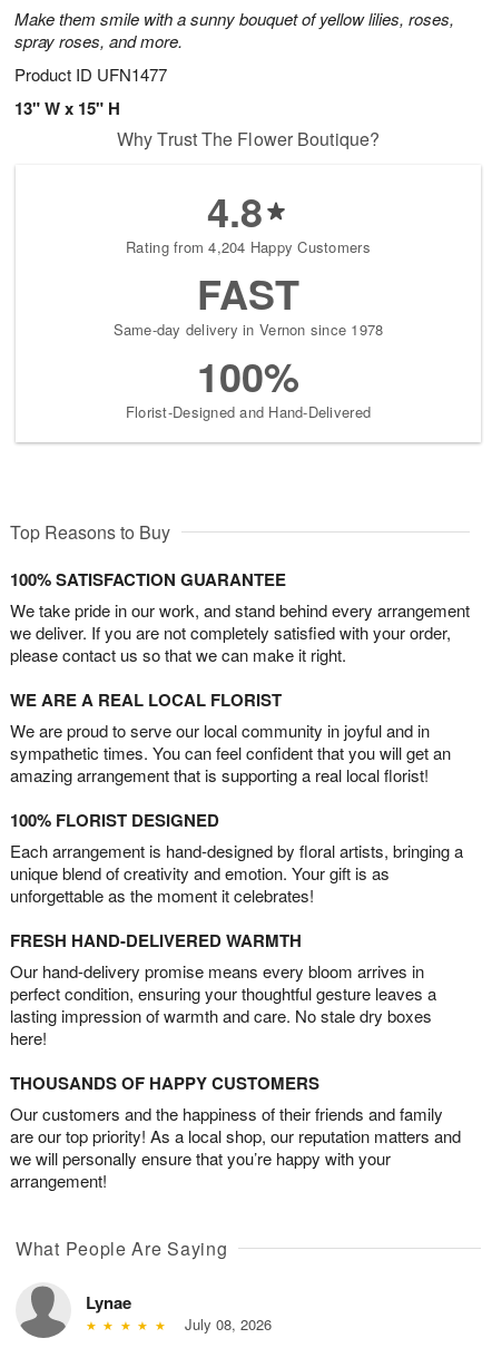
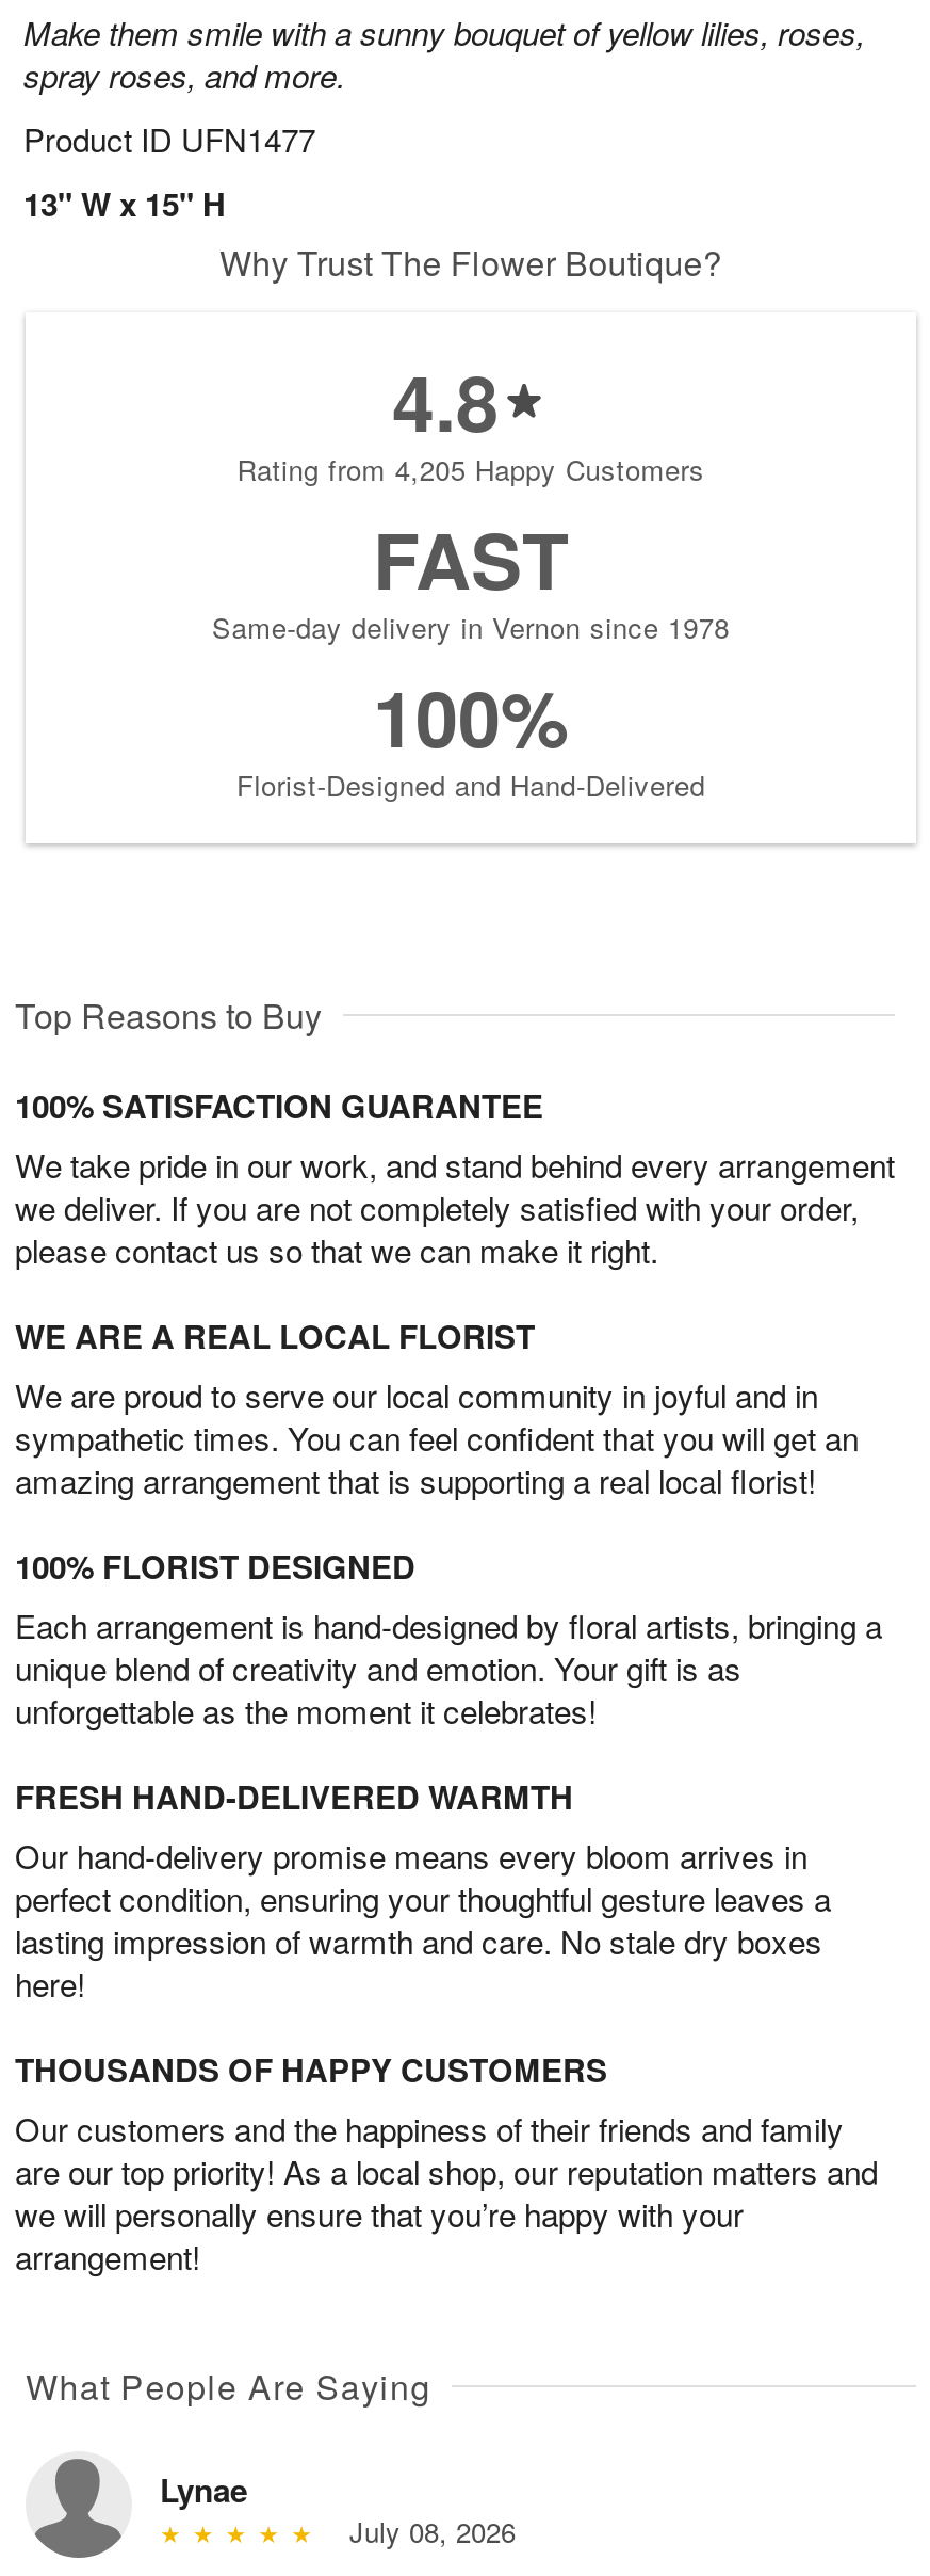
[126,237,370,258] Rating from 4,204 Happy Customers -> [237,450,705,490] Rating from 4,205 Happy Customers

